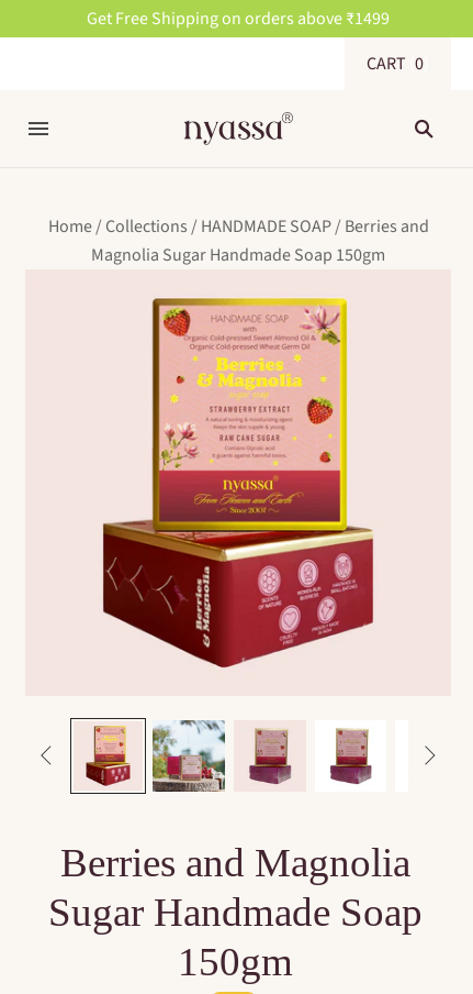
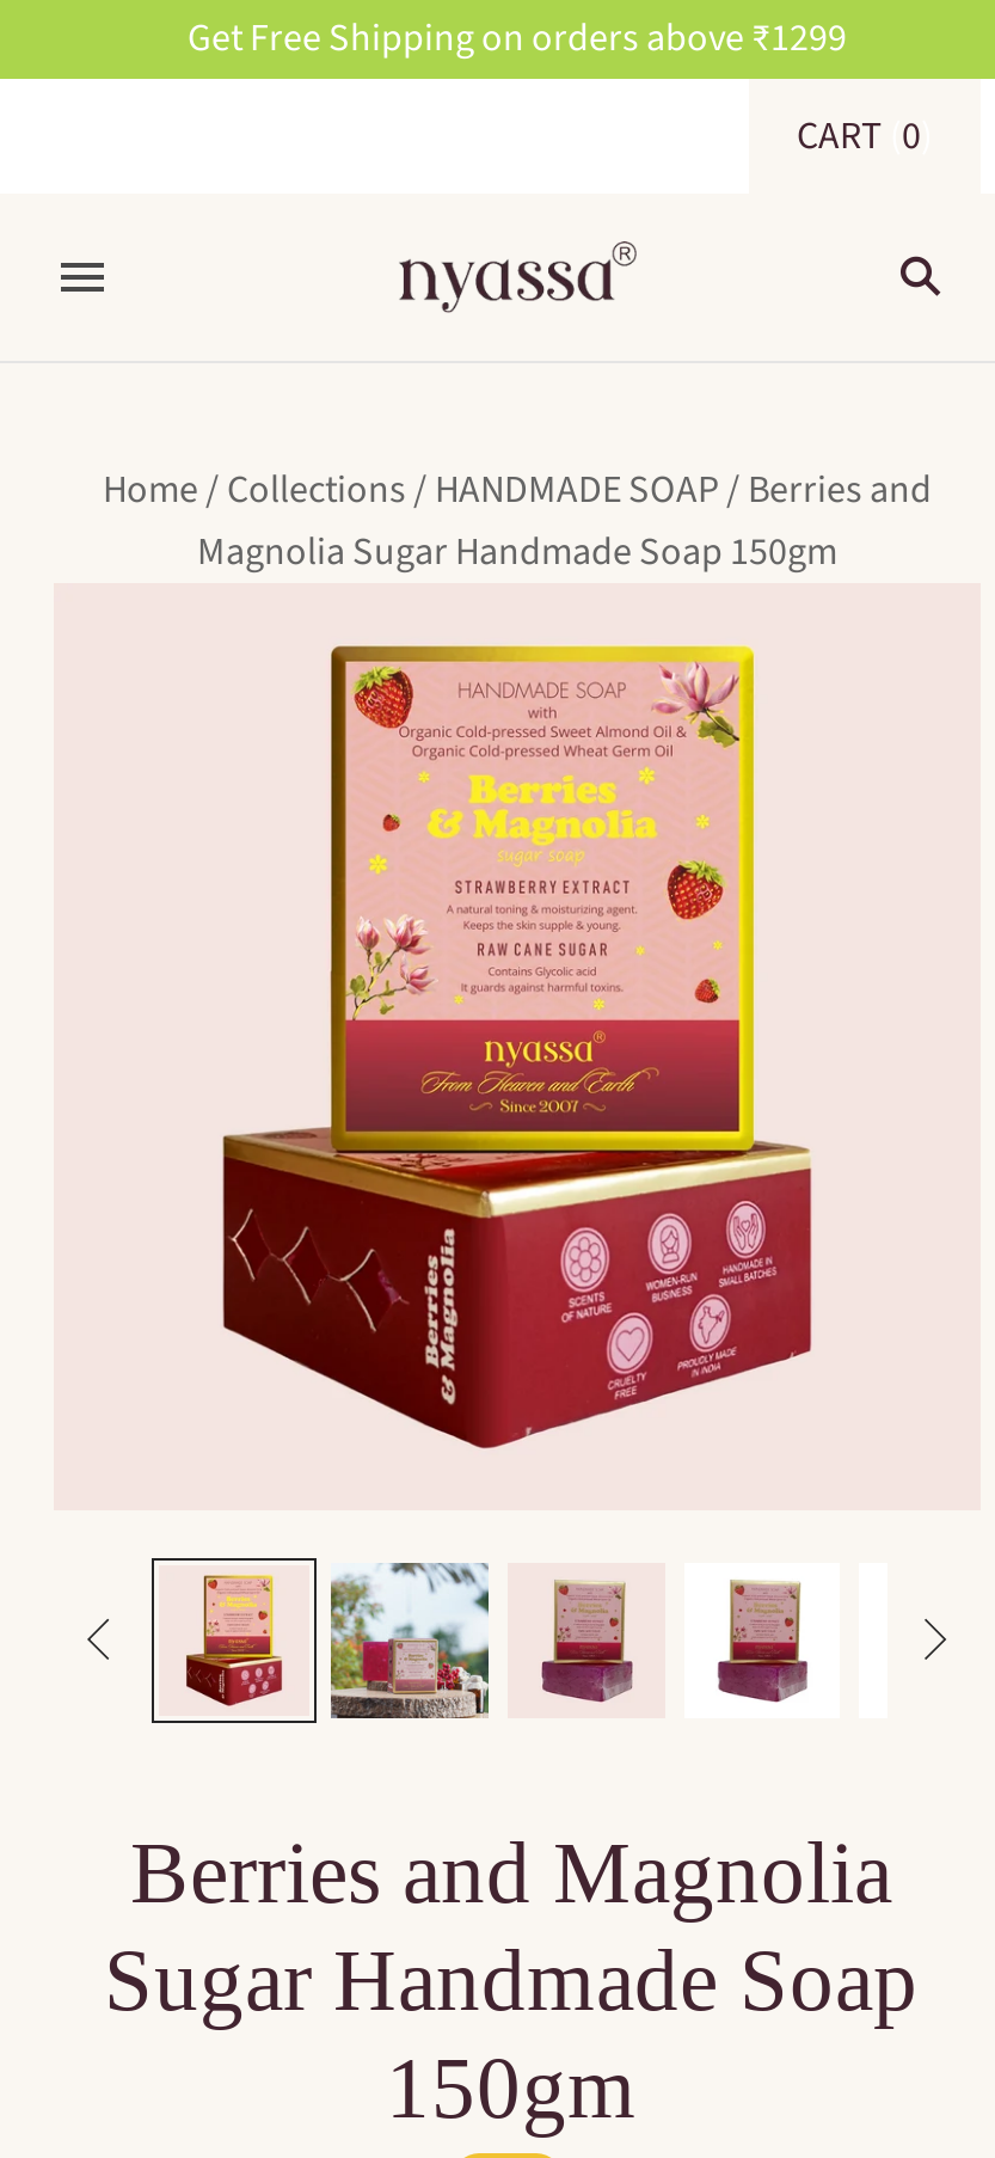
[87,7,390,31] Get Free Shipping on orders above ₹1499 -> [188,12,847,65] Get Free Shipping on orders above ₹1299

